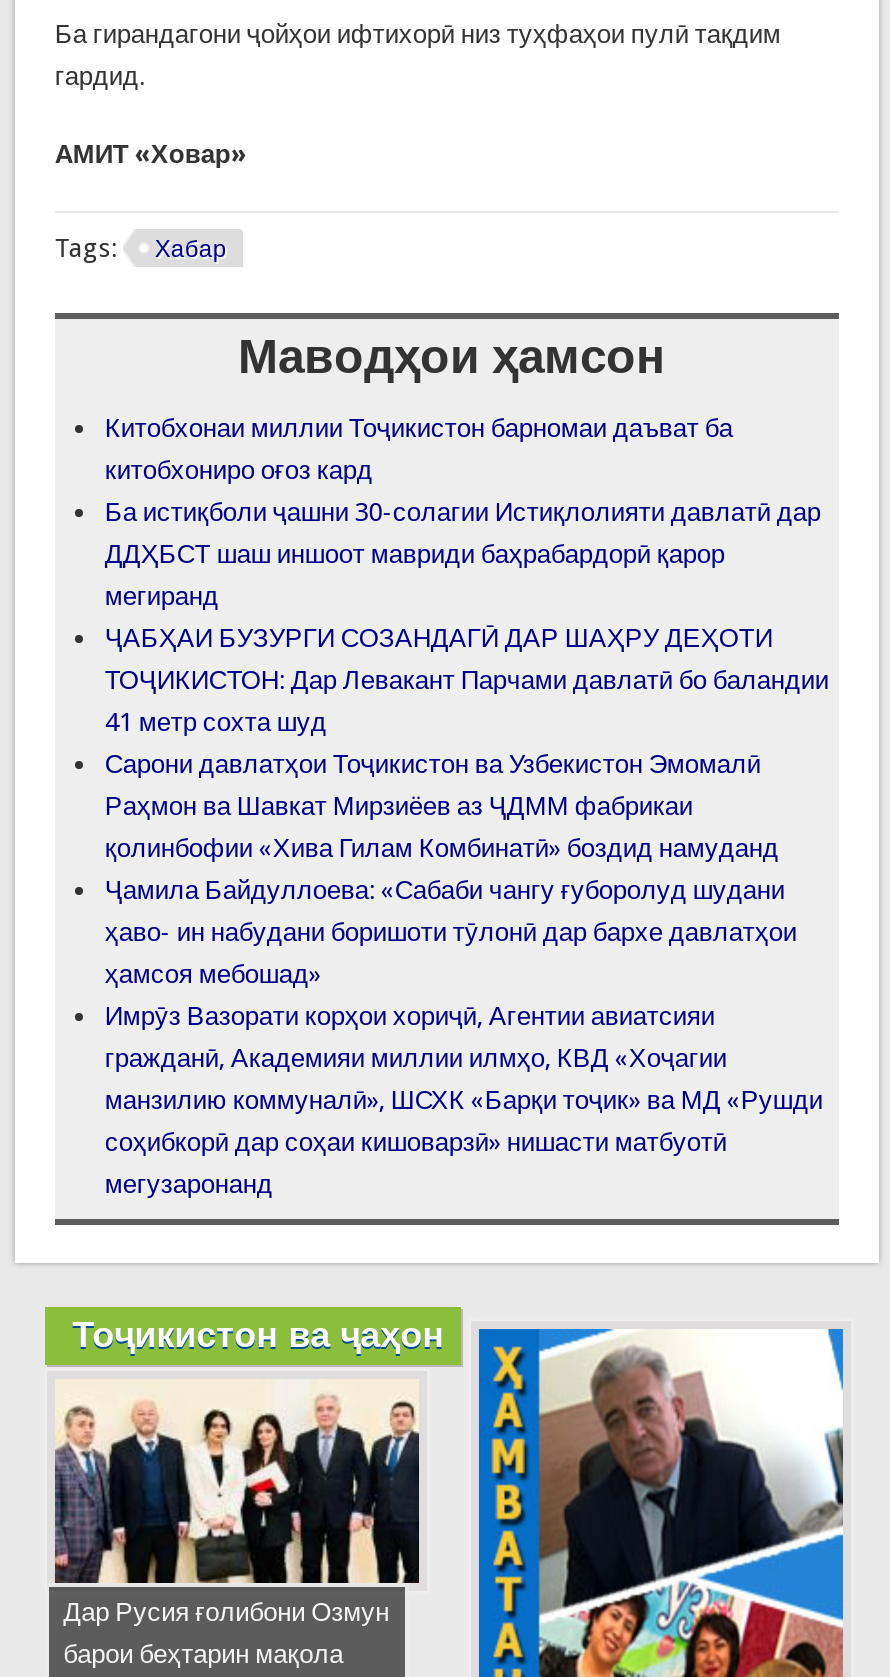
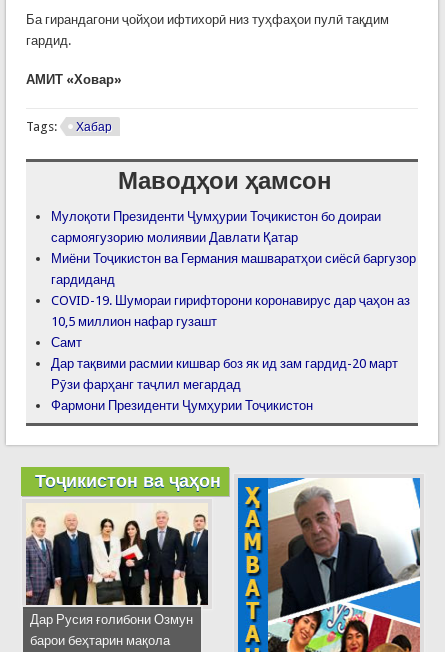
[105,412,829,1198] Китобхонаи миллии Тоҷикистон барномаи даъват ба | китобхониро оғоз кард | Ба истиқболи ҷашни 30-солагии Истиқлолияти давлатӣ дар | ДДҲБСТ шаш иншоот мавриди баҳрабардорӣ қарор | мегиранд | ҶАБҲАИ БУЗУРГИ СОЗАНДАГӢ ДАР ШАҲРУ ДЕҲОТИ | ТОҶИКИСТОН: Дар Левакант Парчами давлатӣ бо баландии | 41 метр сохта шуд | Сарони давлатҳои Тоҷикистон ва Узбекистон Эмомалӣ | Раҳмон ва Шавкат Мирзиёев аз ҶДММ фабрикаи | қолинбофии «Хива Гилам Комбинатӣ» боздид намуданд | Ҷамила Байдуллоева: «Сабаби чангу ғуборолуд шудани | ҳаво- ин набудани боришоти тӯлонӣ дар бархе давлатҳои | ҳамсоя мебошад» | Имрӯз Вазорати корҳои хориҷӣ, Агентии авиатсияи | гражданӣ, Академияи миллии илмҳо, КВД «Хоҷагии | манзилию коммуналӣ», ШСХК «Барқи тоҷик» ва МД «Рушди | соҳибкорӣ дар соҳаи кишоварзӣ» нишасти матбуотӣ | мегузаронанд -> [51,209,416,413] Мулоқоти Президенти Ҷумҳурии Тоҷикистон бо доираи | сармоягузорию молиявии Давлати Қатар | Миёни Тоҷикистон ва Германия машваратҳои сиёсӣ баргузор | гардиданд | COVID-19. Шумораи гирифторони коронавирус дар ҷаҳон аз | 10,5 миллион нафар гузашт | Самт | Дар тақвими расмии кишвар боз як ид зам гардид-20 март | Рӯзи фарҳанг таҷлил мегардад | Фармони Президенти Ҷумҳурии Тоҷикистон

